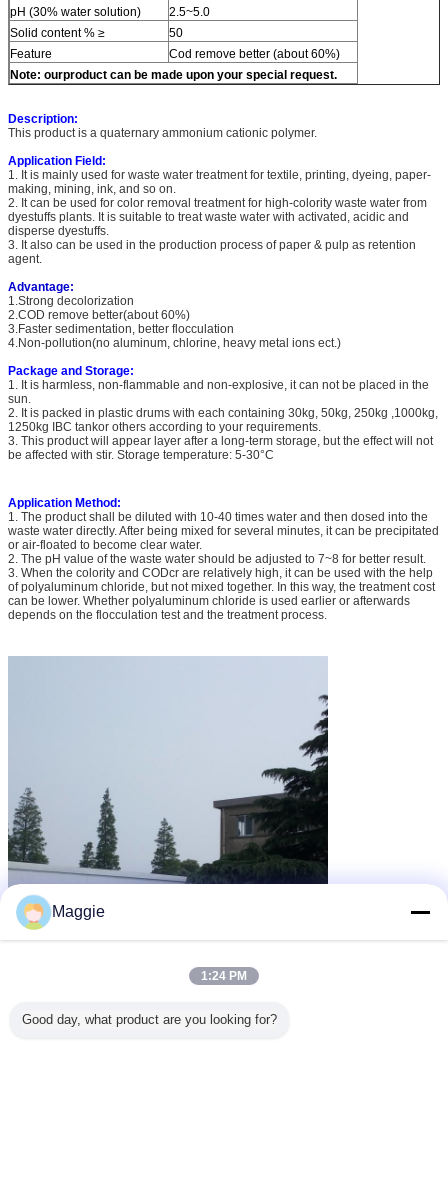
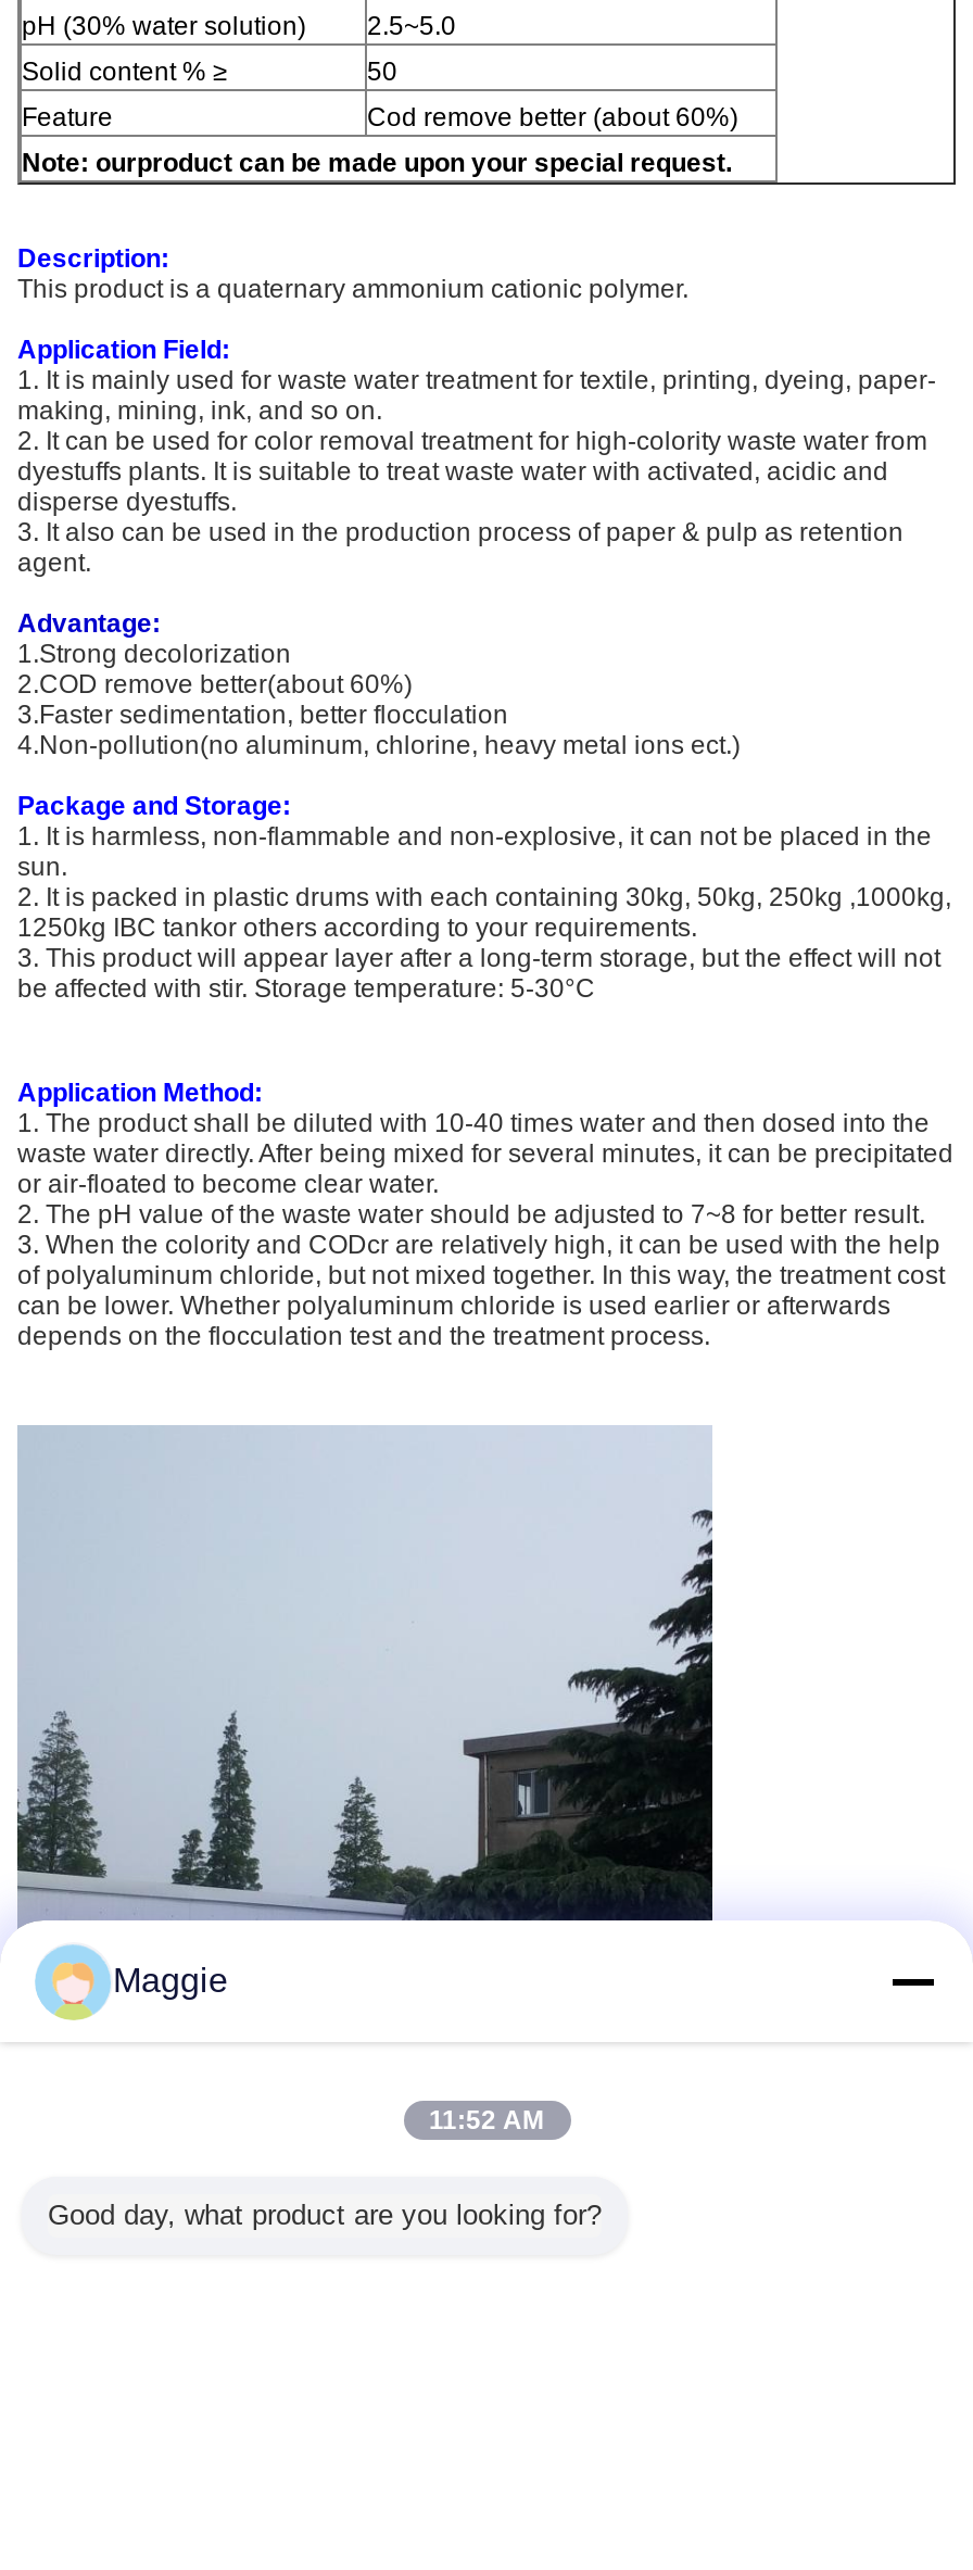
[201,969,247,983] 1:24 PM -> [429,2105,544,2136] 11:52 AM

